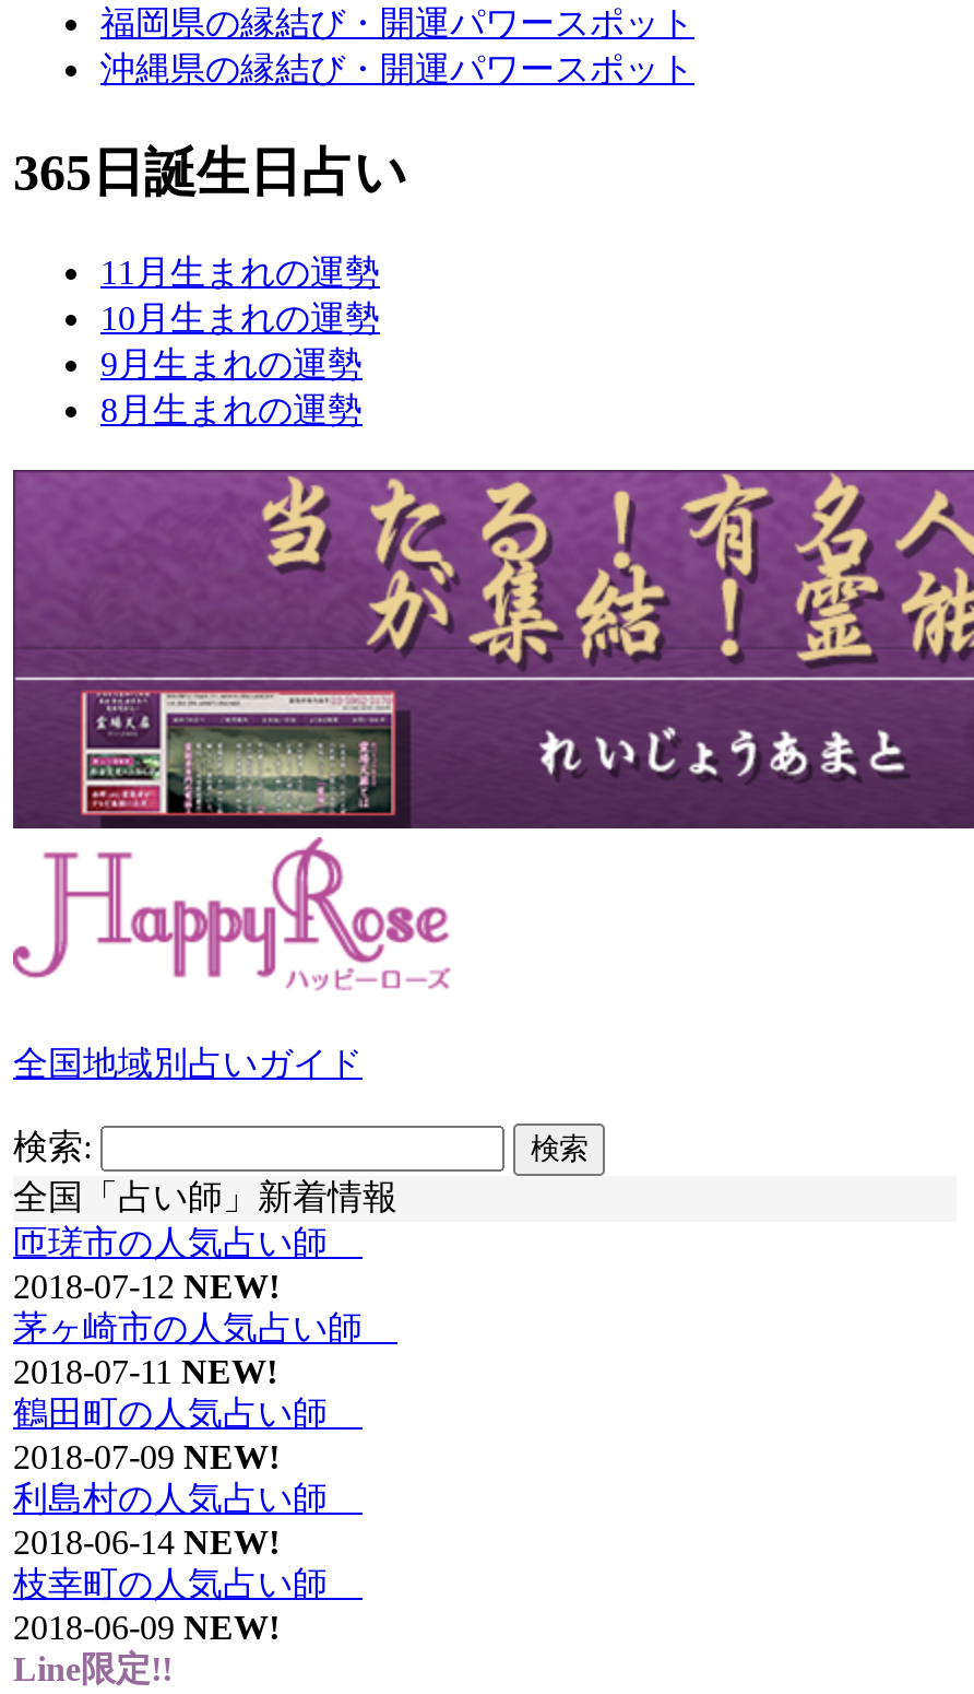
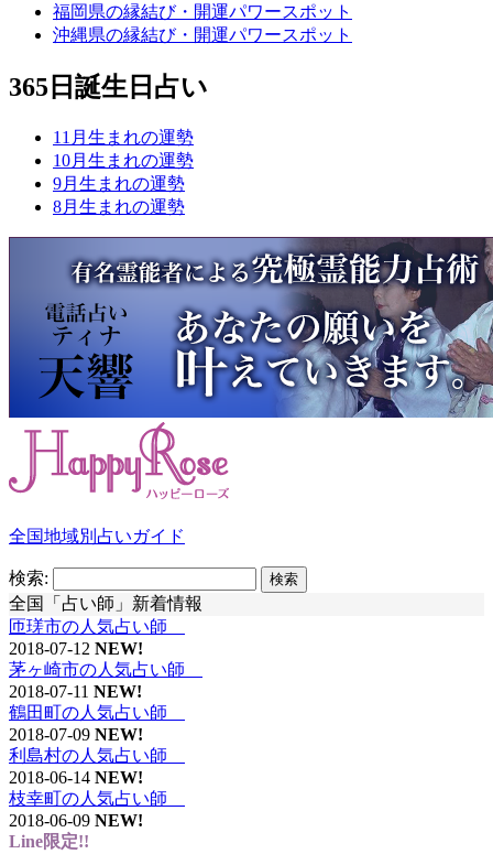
[13,470,967,831] [image] -> [10,237,490,419] [image]

